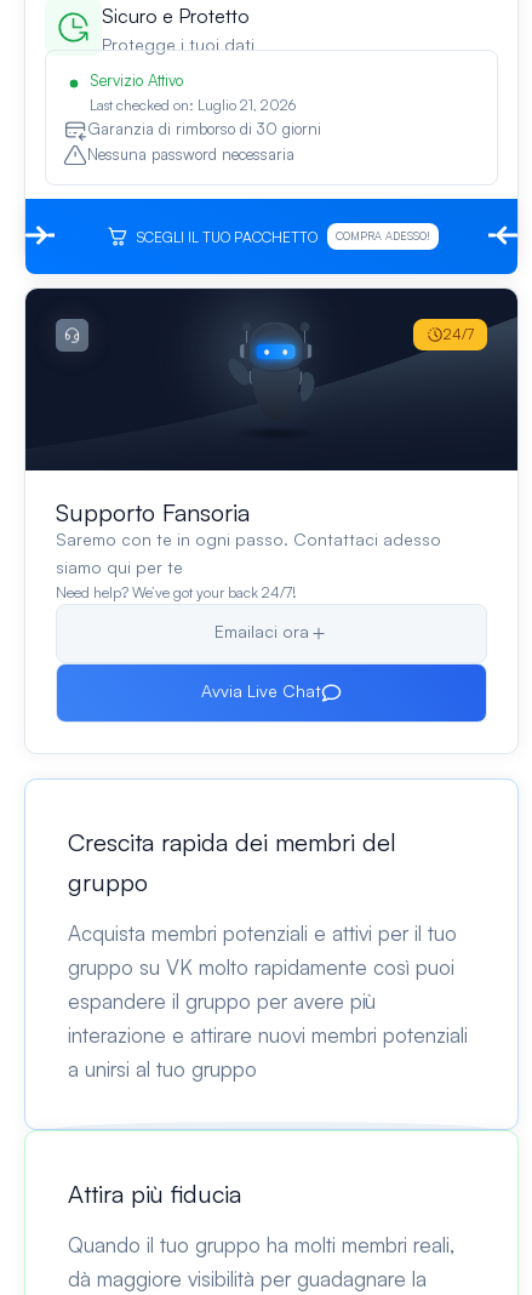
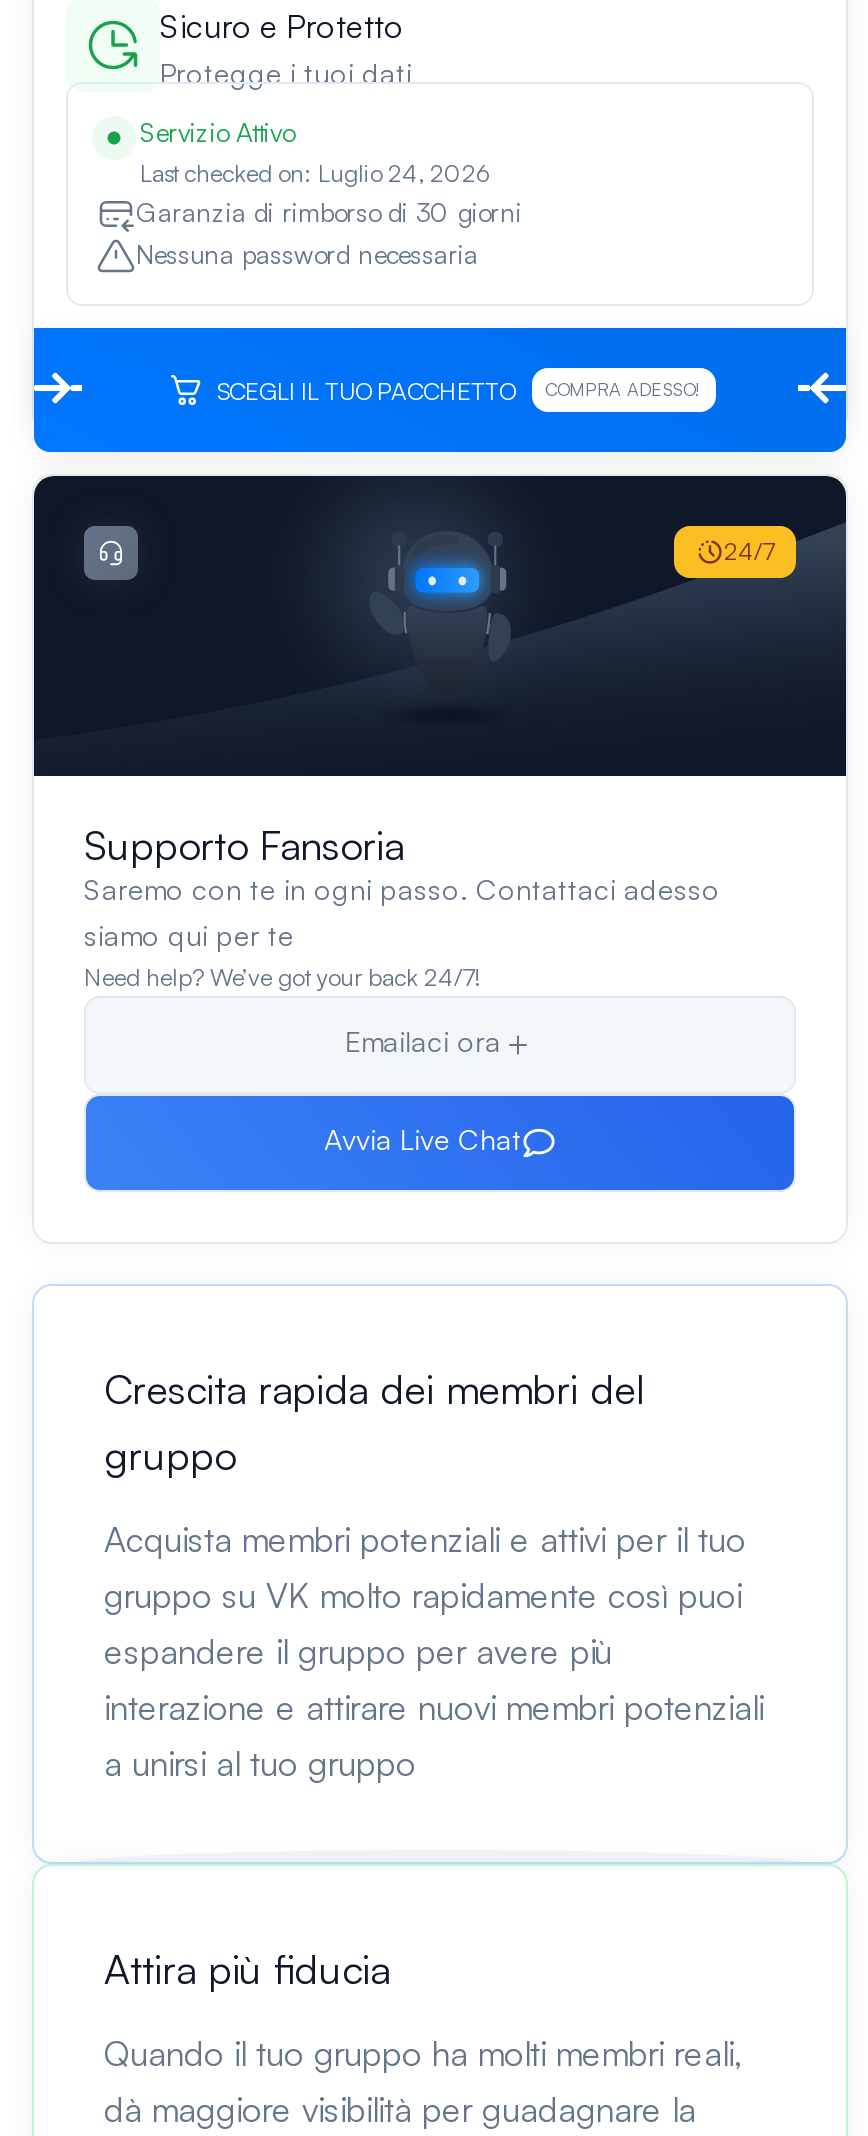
[90,96,296,114] Last checked on: Luglio 21, 2026 -> [140,158,488,188] Last checked on: Luglio 24, 2026

